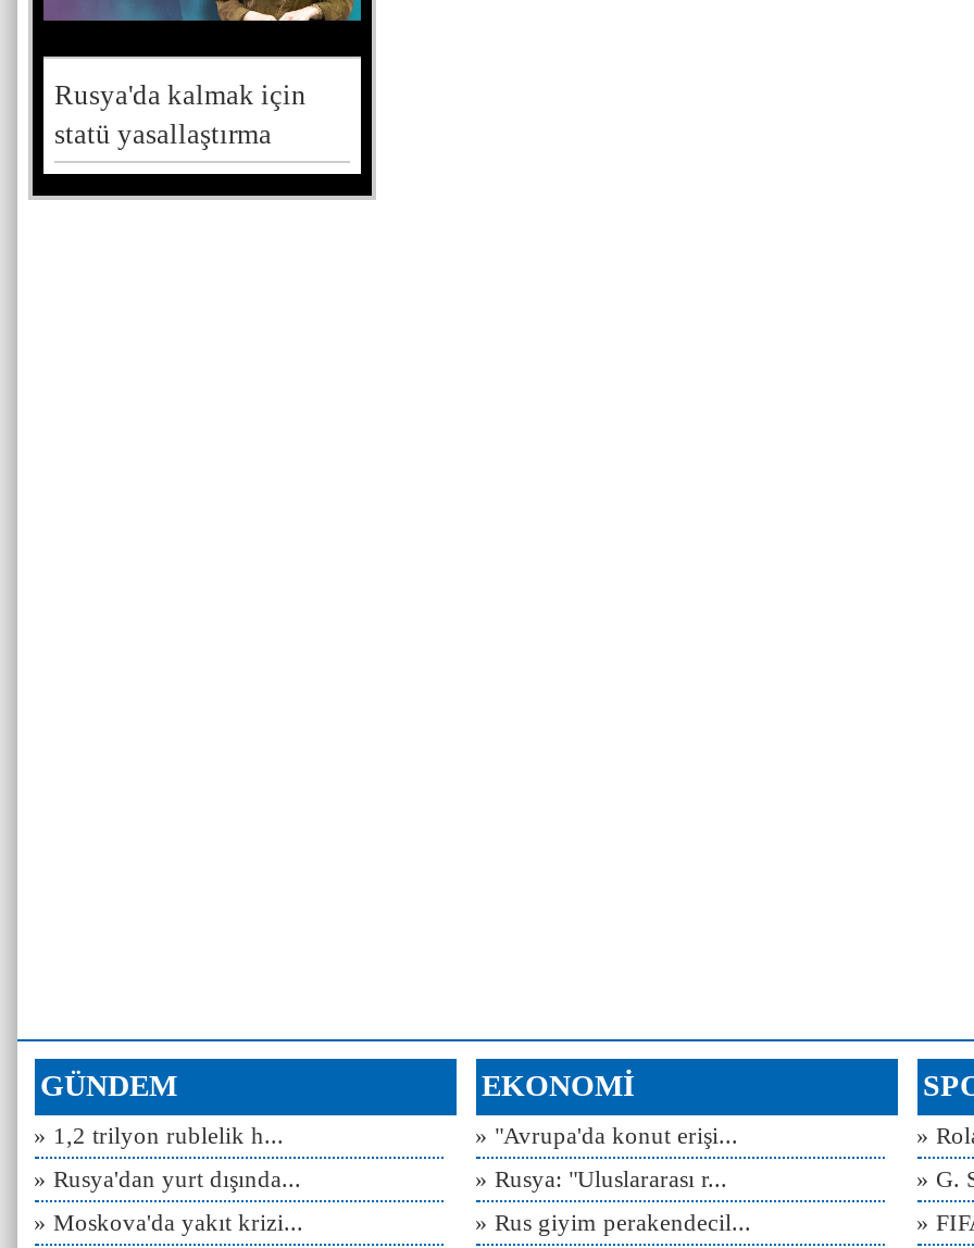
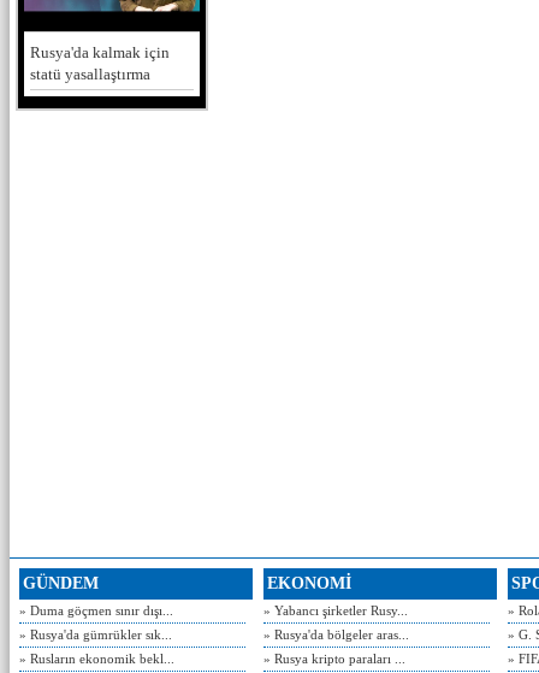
[34,1123,284,1149] » 1,2 trilyon rublelik h... -> [19,604,173,618] » Duma göçmen sınır dışı...
[475,1123,738,1149] » "Avrupa'da konut erişi... -> [263,604,407,618] » Yabancı şirketler Rusy...
[34,1166,301,1192] » Rusya'dan yurt dışında... -> [19,628,171,642] » Rusya'da gümrükler sık...
[475,1166,727,1192] » Rusya: "Uluslararası r... -> [263,628,408,642] » Rusya'da bölgeler aras...
[34,1210,303,1236] » Moskova'da yakıt krizi... -> [19,652,174,666] » Rusların ekonomik bekl...
[475,1210,751,1236] » Rus giyim perakendecil... -> [263,652,405,666] » Rusya kripto paraları ...

